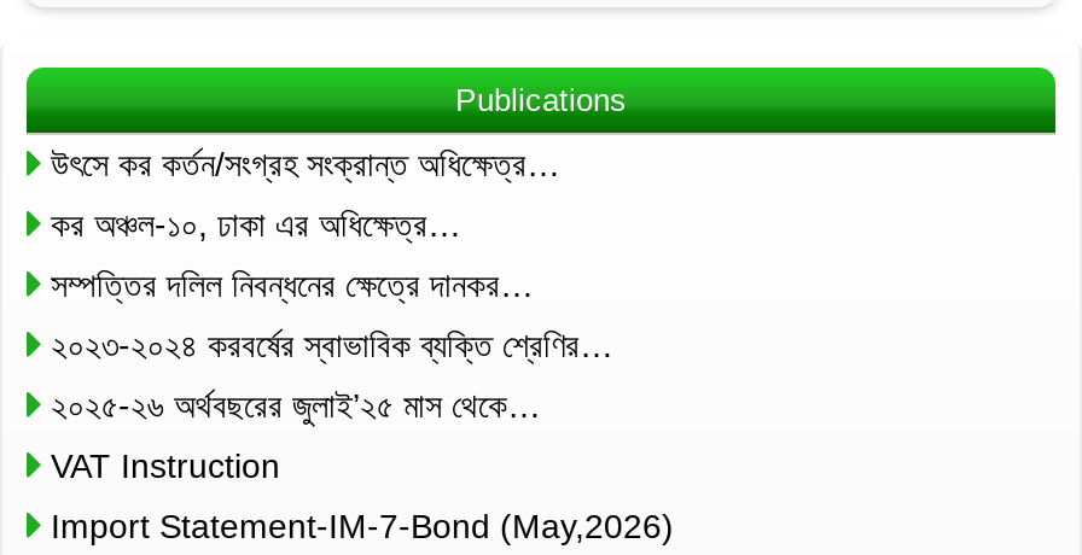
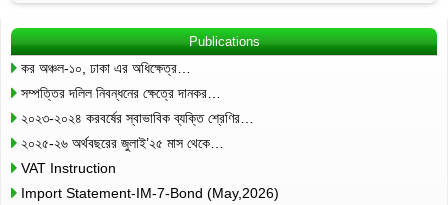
[51,144,560,182] উৎসে কর কর্তন/সংগ্রহ সংক্রান্ত অধিক্ষেত্র… -> none

